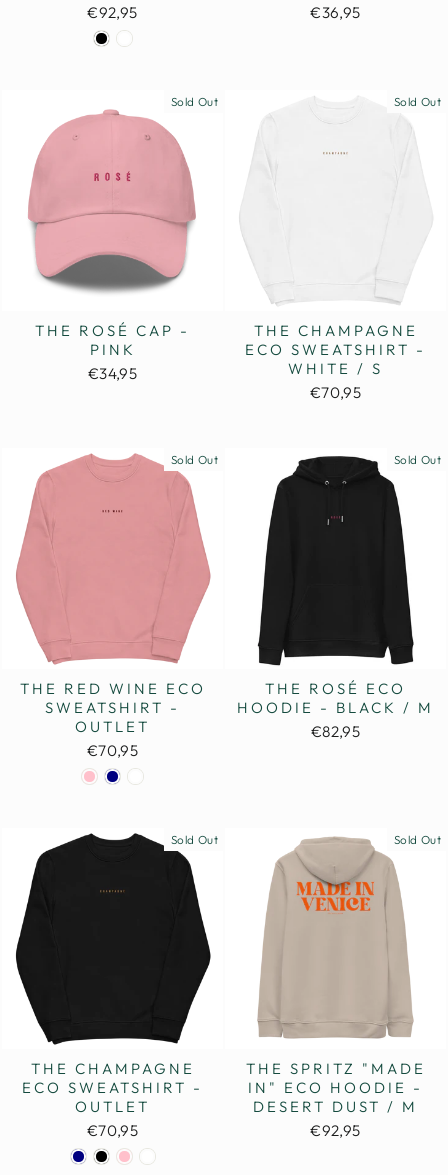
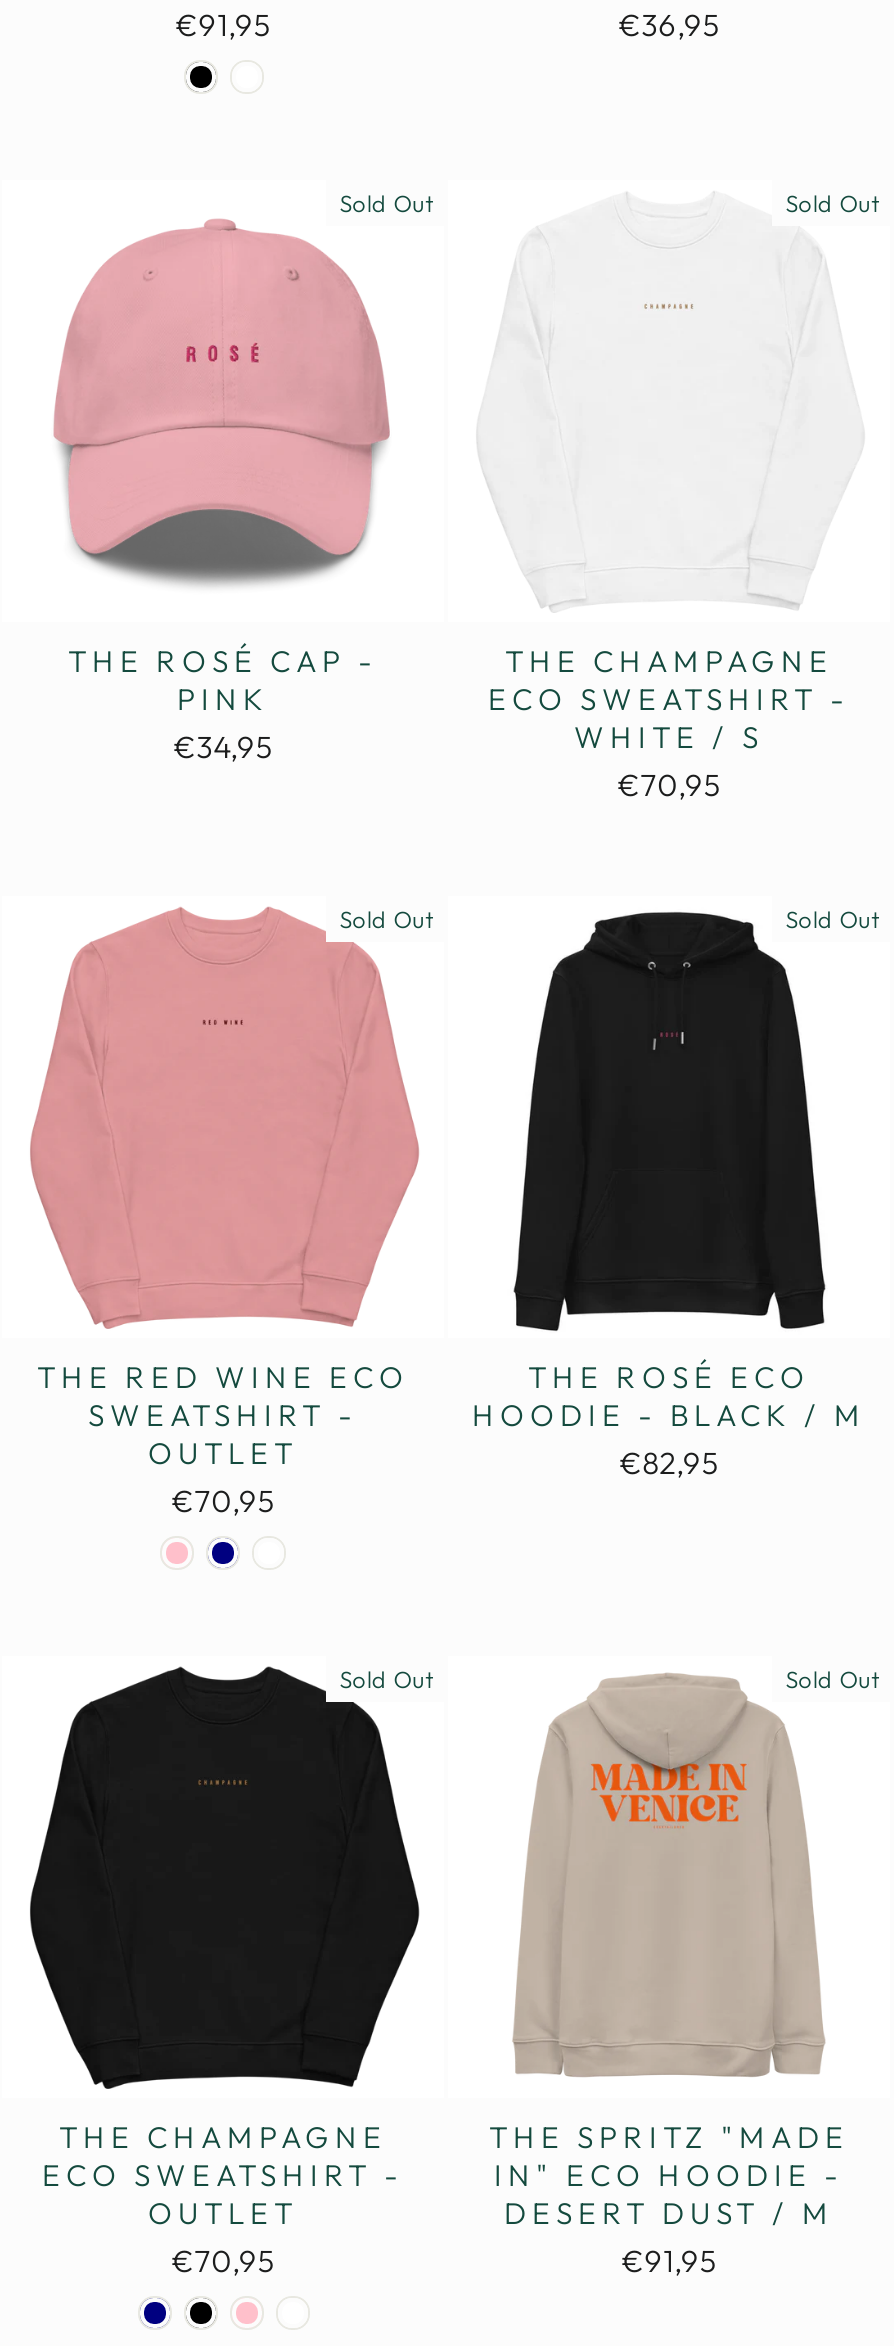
[87,2,138,21] €92,95 -> [176,5,270,43] €91,95
[310,1120,361,1139] €92,95 -> [622,2241,716,2279] €91,95

